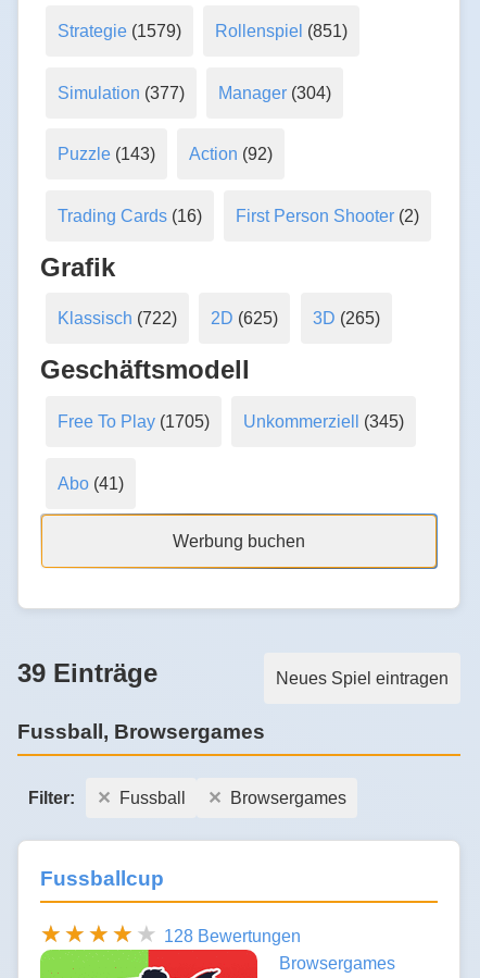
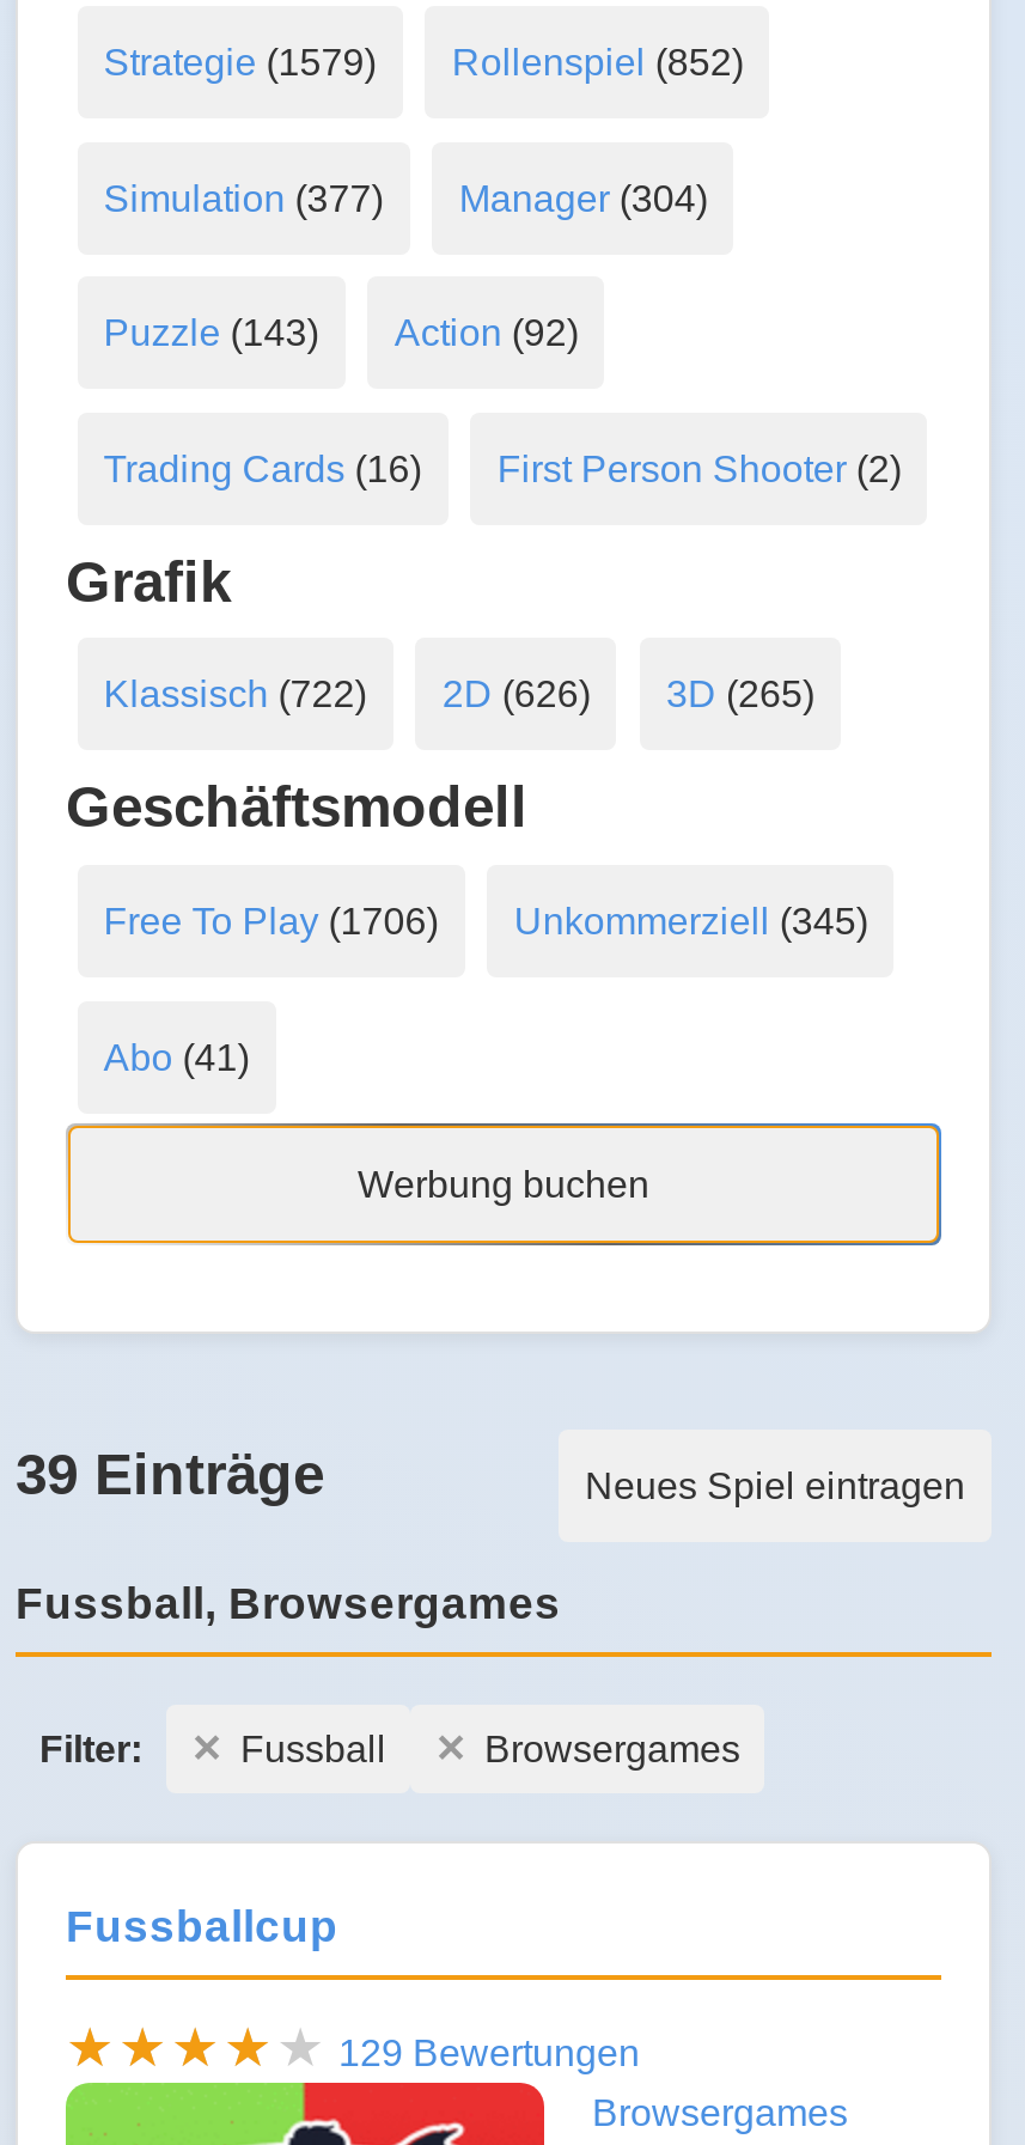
[57,22,348,40] Strategie (1579) Rollenspiel (851) -> [104,42,744,83] Strategie (1579) Rollenspiel (852)
[57,310,380,328] Klassisch (722) 2D (625) 3D (265) -> [104,675,814,715] Klassisch (722) 2D (626) 3D (265)
[57,412,404,431] Free To Play (1705) Unkommerziell (345) -> [104,901,868,942] Free To Play (1706) Unkommerziell (345)
[164,927,301,946] 128 Bewertungen -> [338,2033,640,2074] 129 Bewertungen

